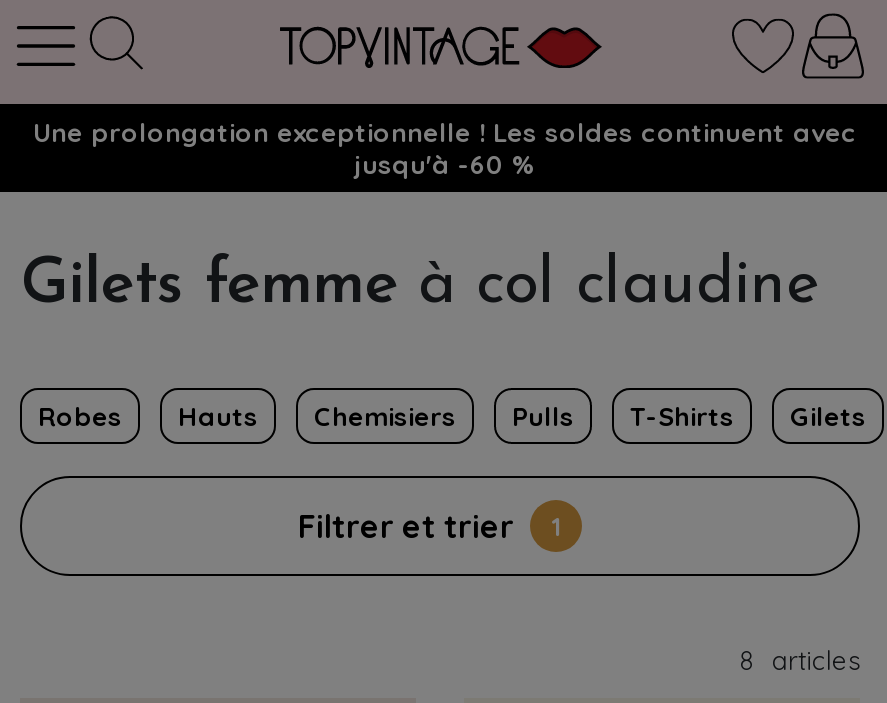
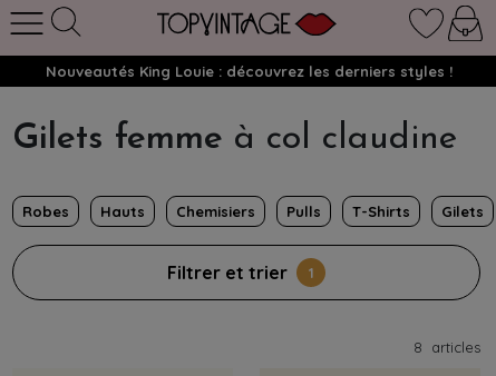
[33,116,857,180] Une prolongation exceptionnelle ! Les soldes continuent avec | jusqu'à -60 % -> [46,62,453,80] Nouveautés King Louie : découvrez les derniers styles !

